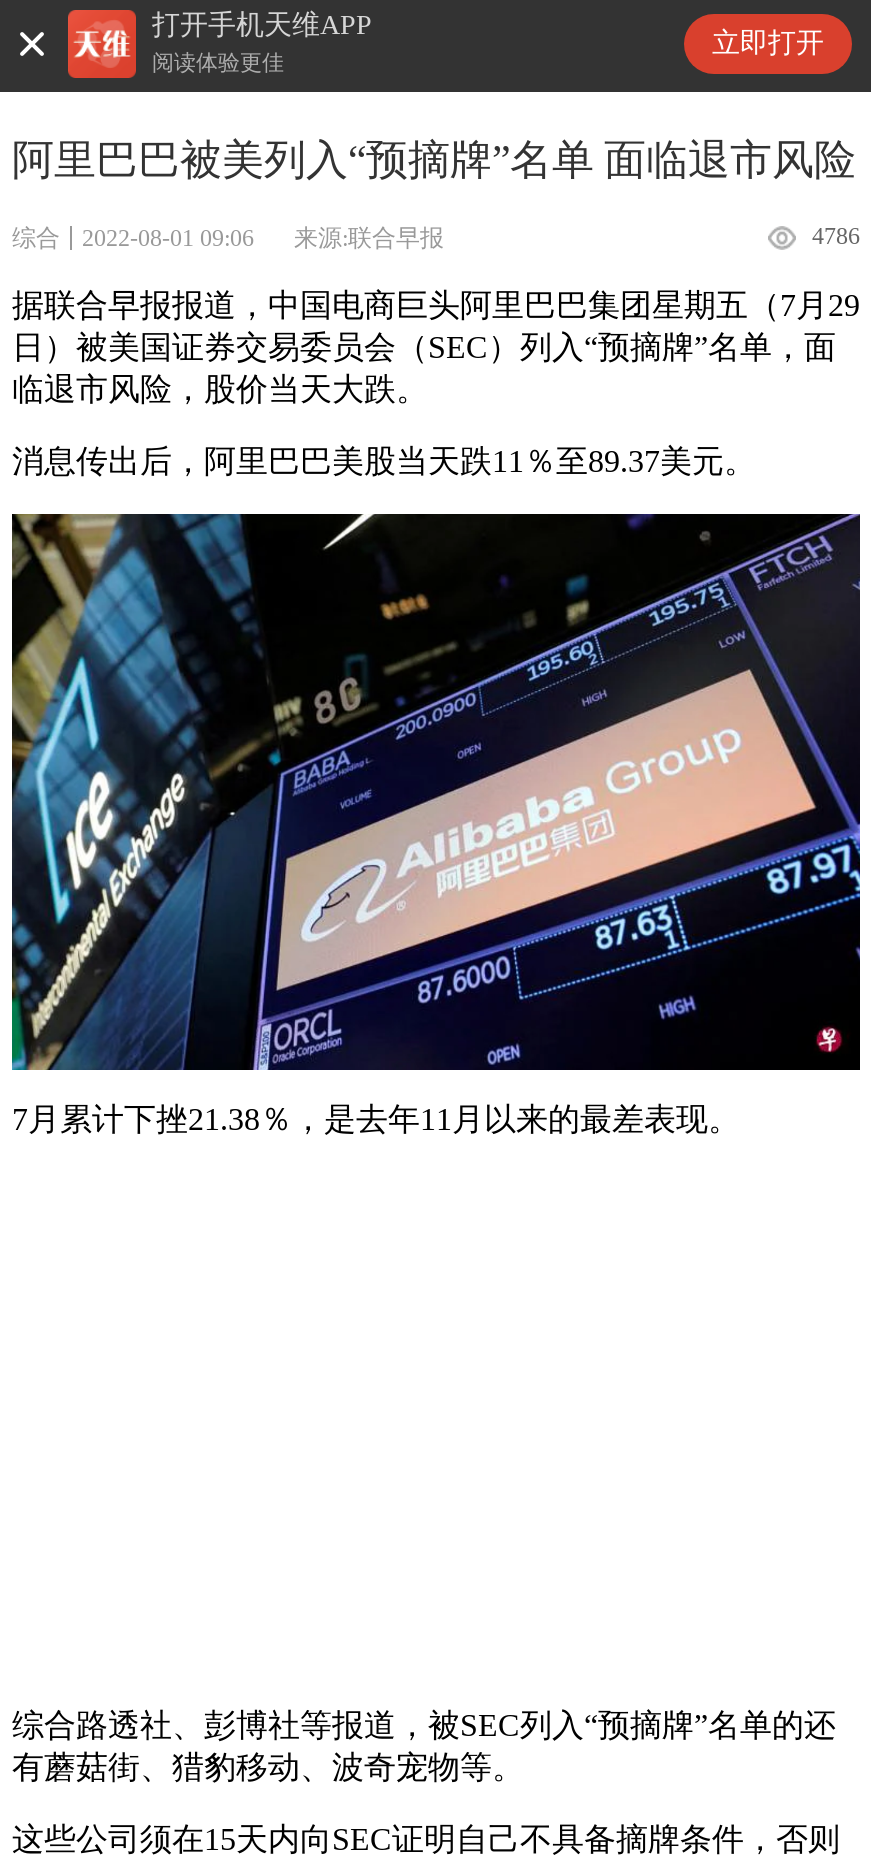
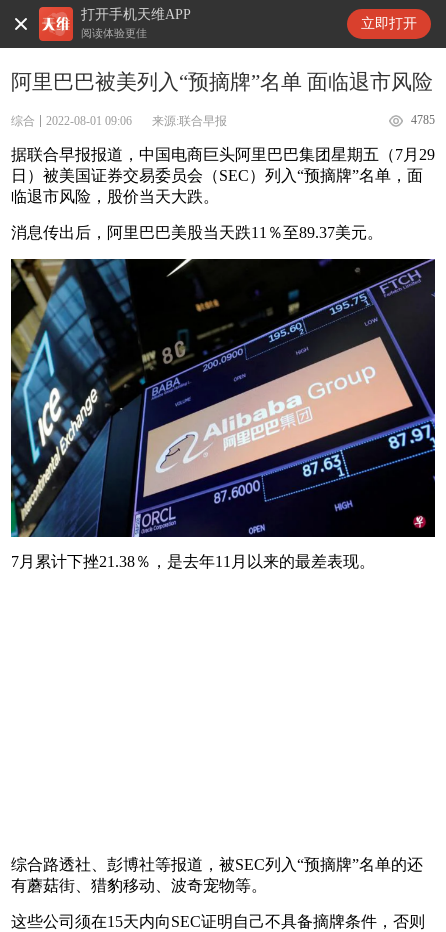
[812,222,860,250] 4786 -> [411,113,435,127] 4785

